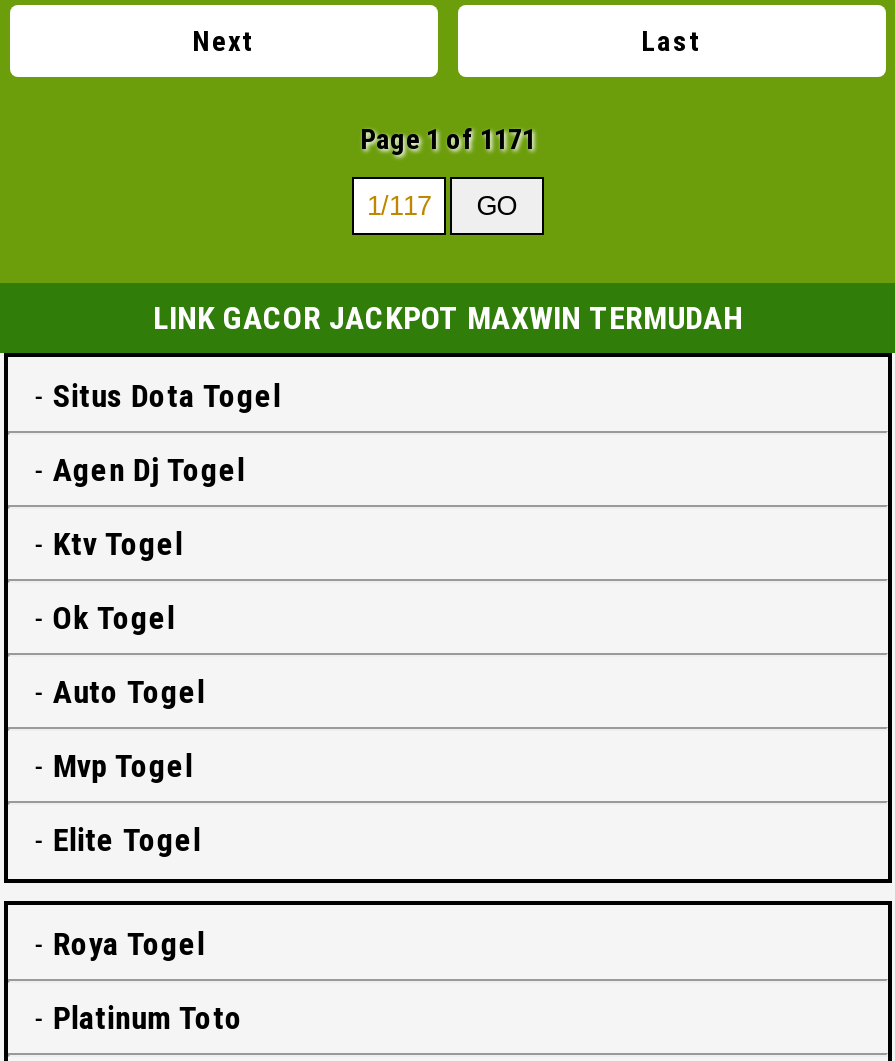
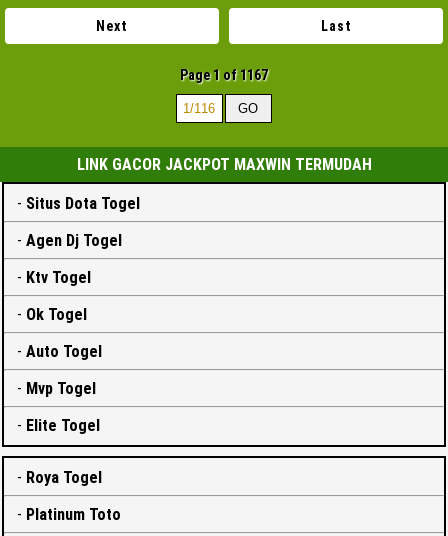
[360,124,536,156] Page 1 of 1171 -> [180,67,268,83] Page 1 of 1167

